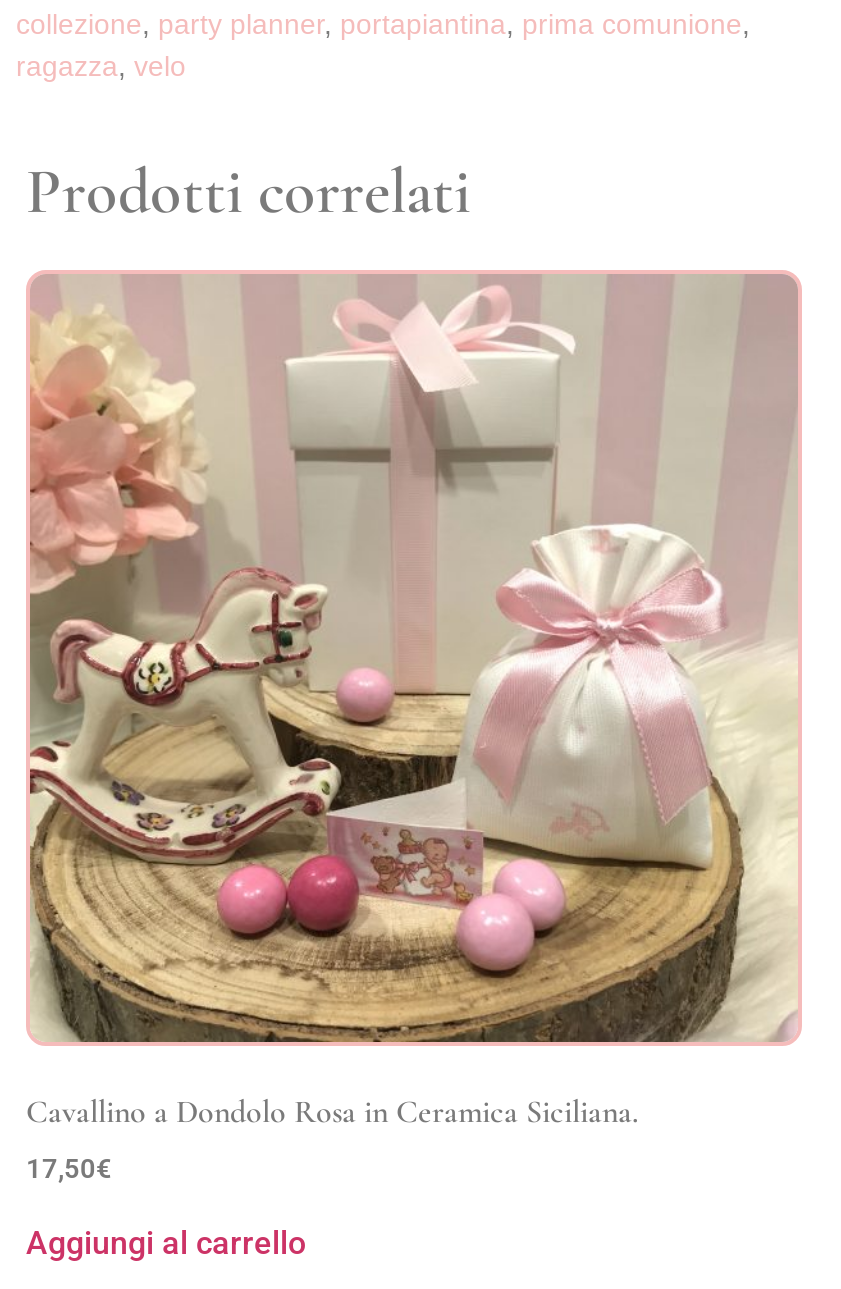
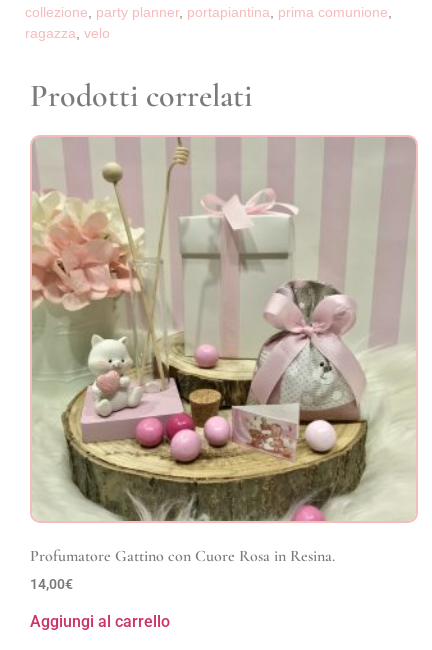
[26,276,798,1131] [image] | Cavallino a Dondolo Rosa in Ceramica Siciliana. -> [30,137,416,565] [image] | Profumatore Gattino con Cuore Rosa in Resina.
[26,1151,112,1183] 17,50€ -> [30,575,73,591] 14,00€

